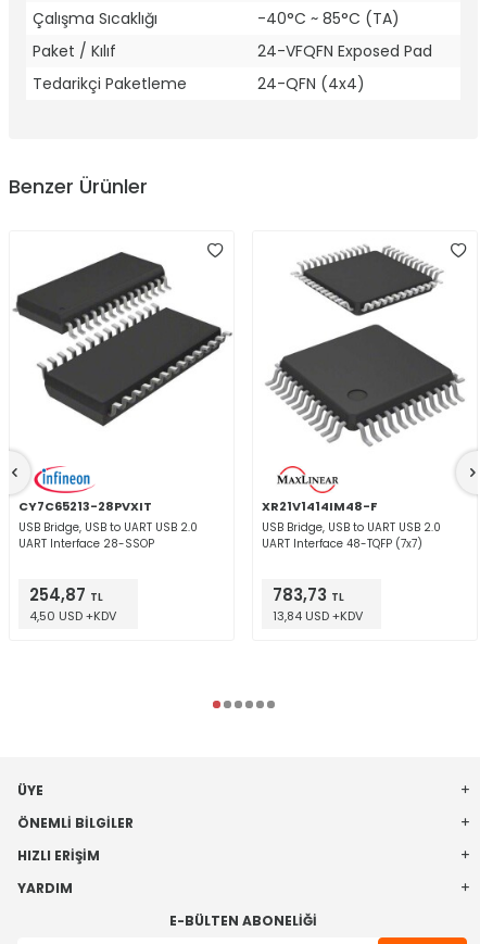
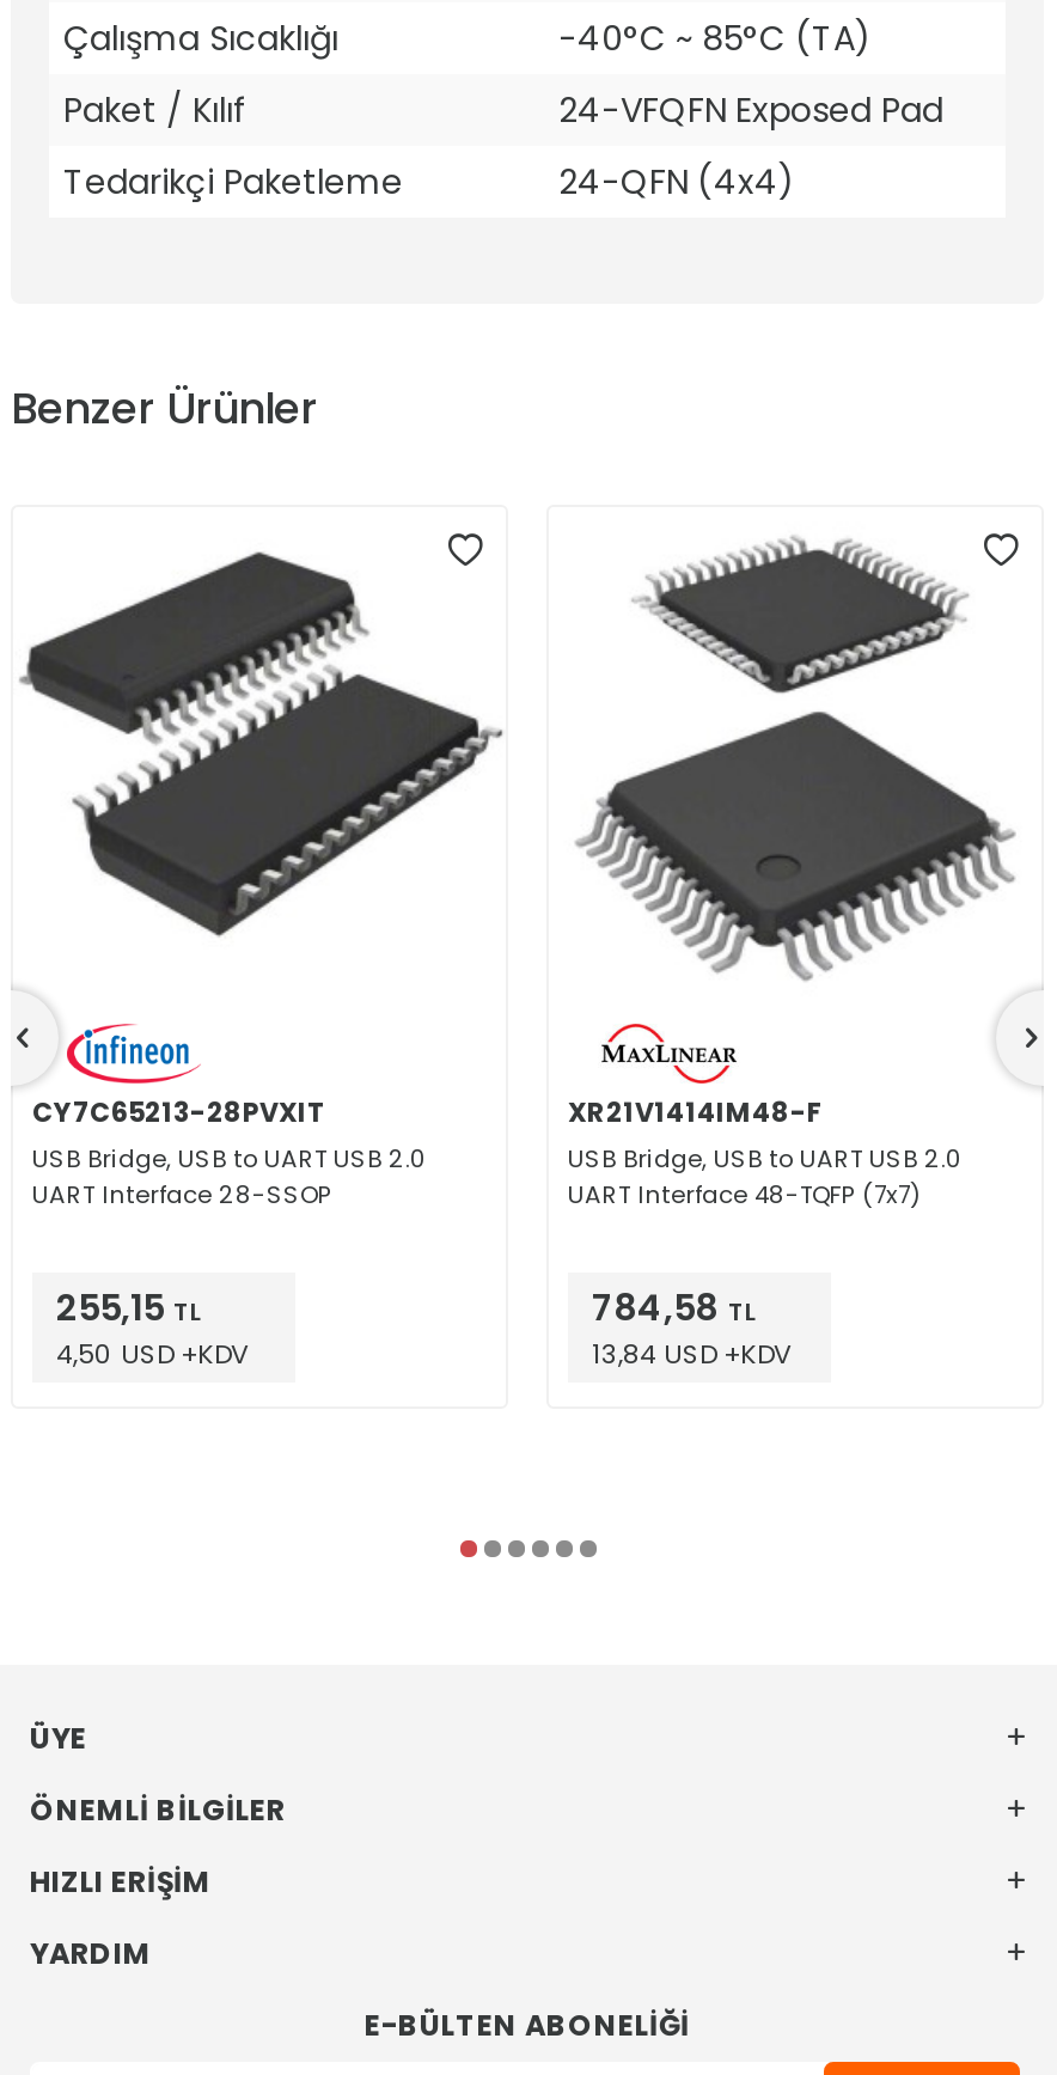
[29,584,103,606] 254,87 TL -> [56,1283,202,1333] 255,15 TL
[273,584,344,606] 783,73 TL -> [592,1283,757,1333] 784,58 TL

